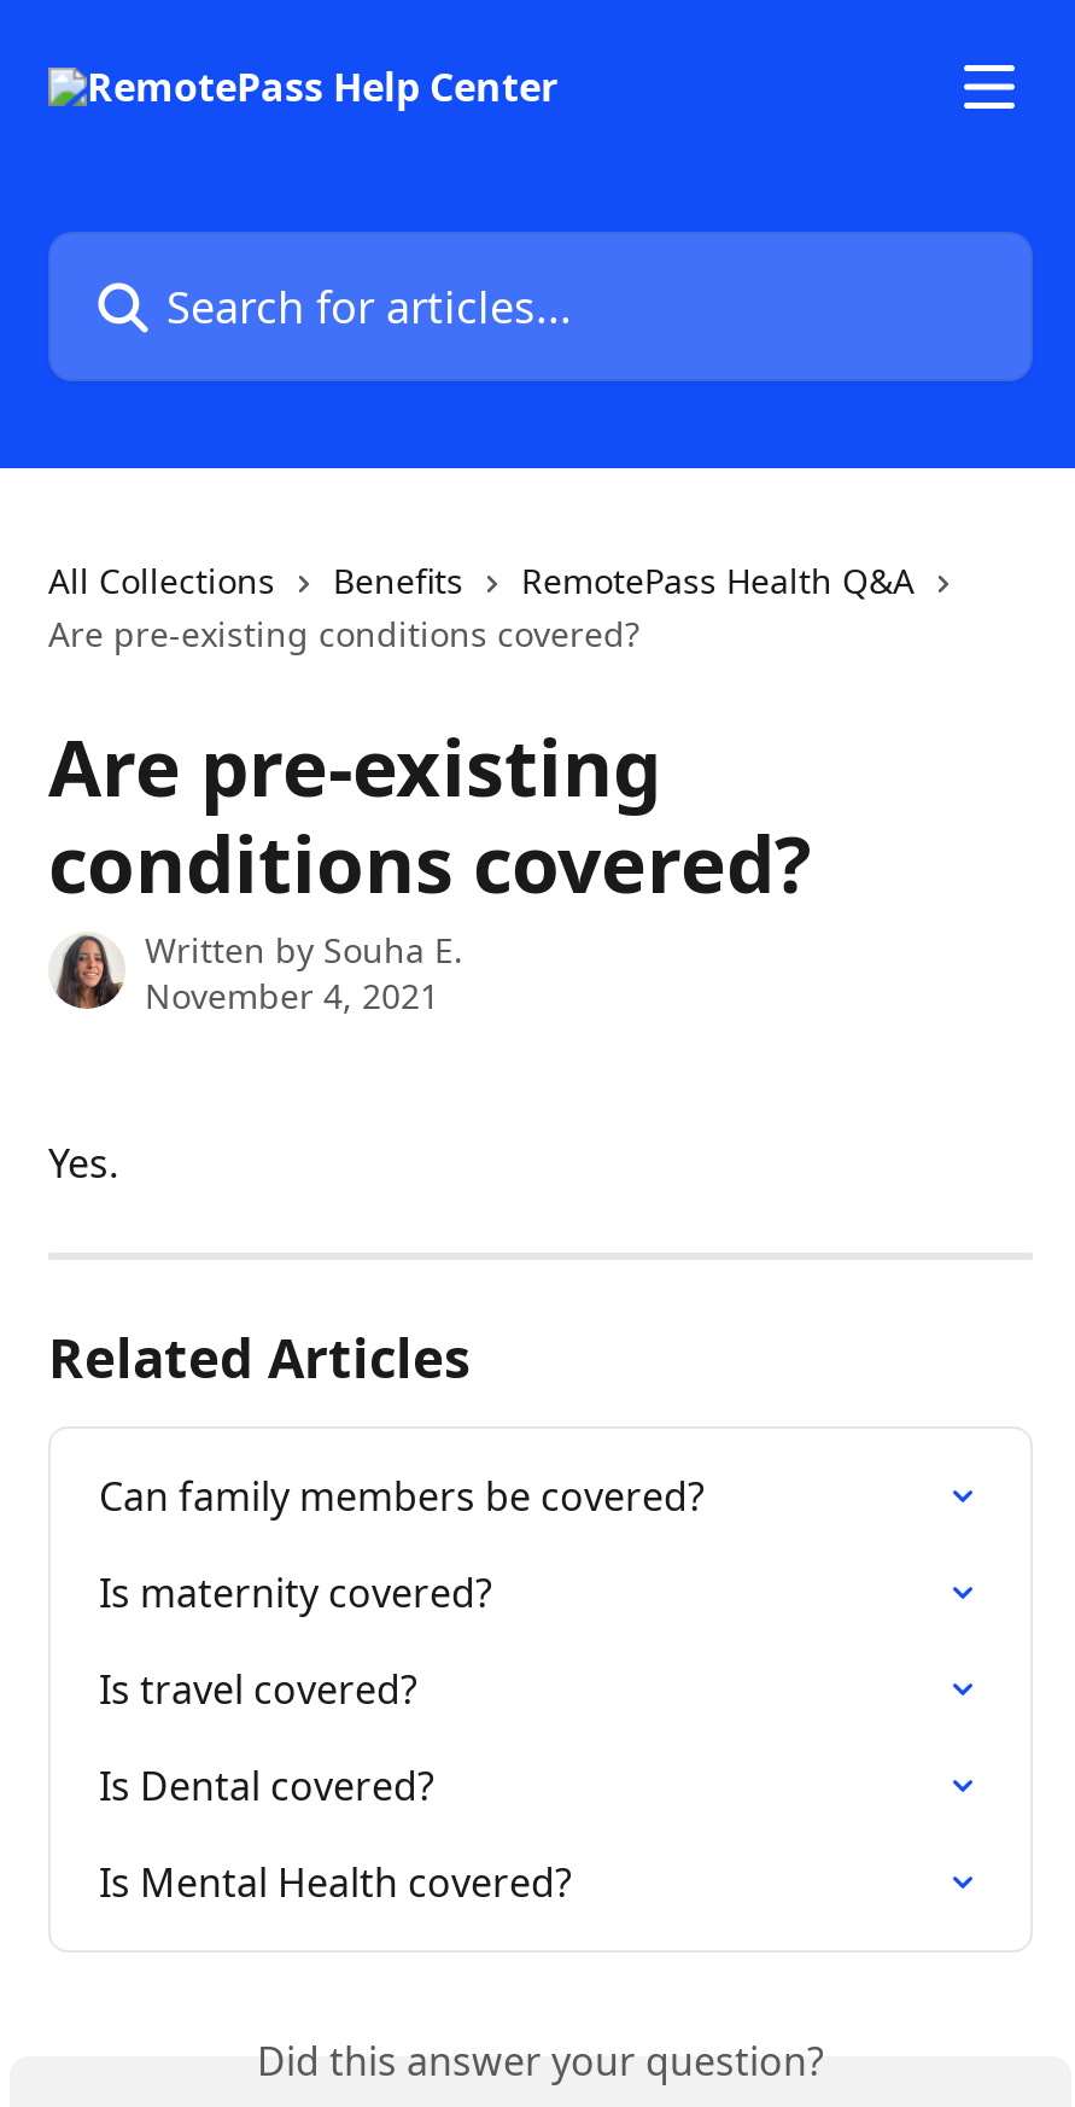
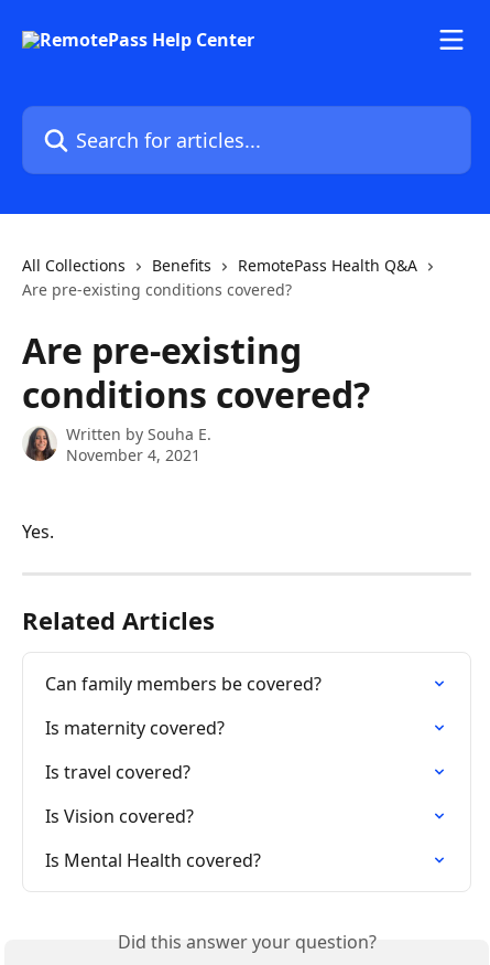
[99,1759,434,1812] Is Dental covered? -> [45,804,194,828] Is Vision covered?

